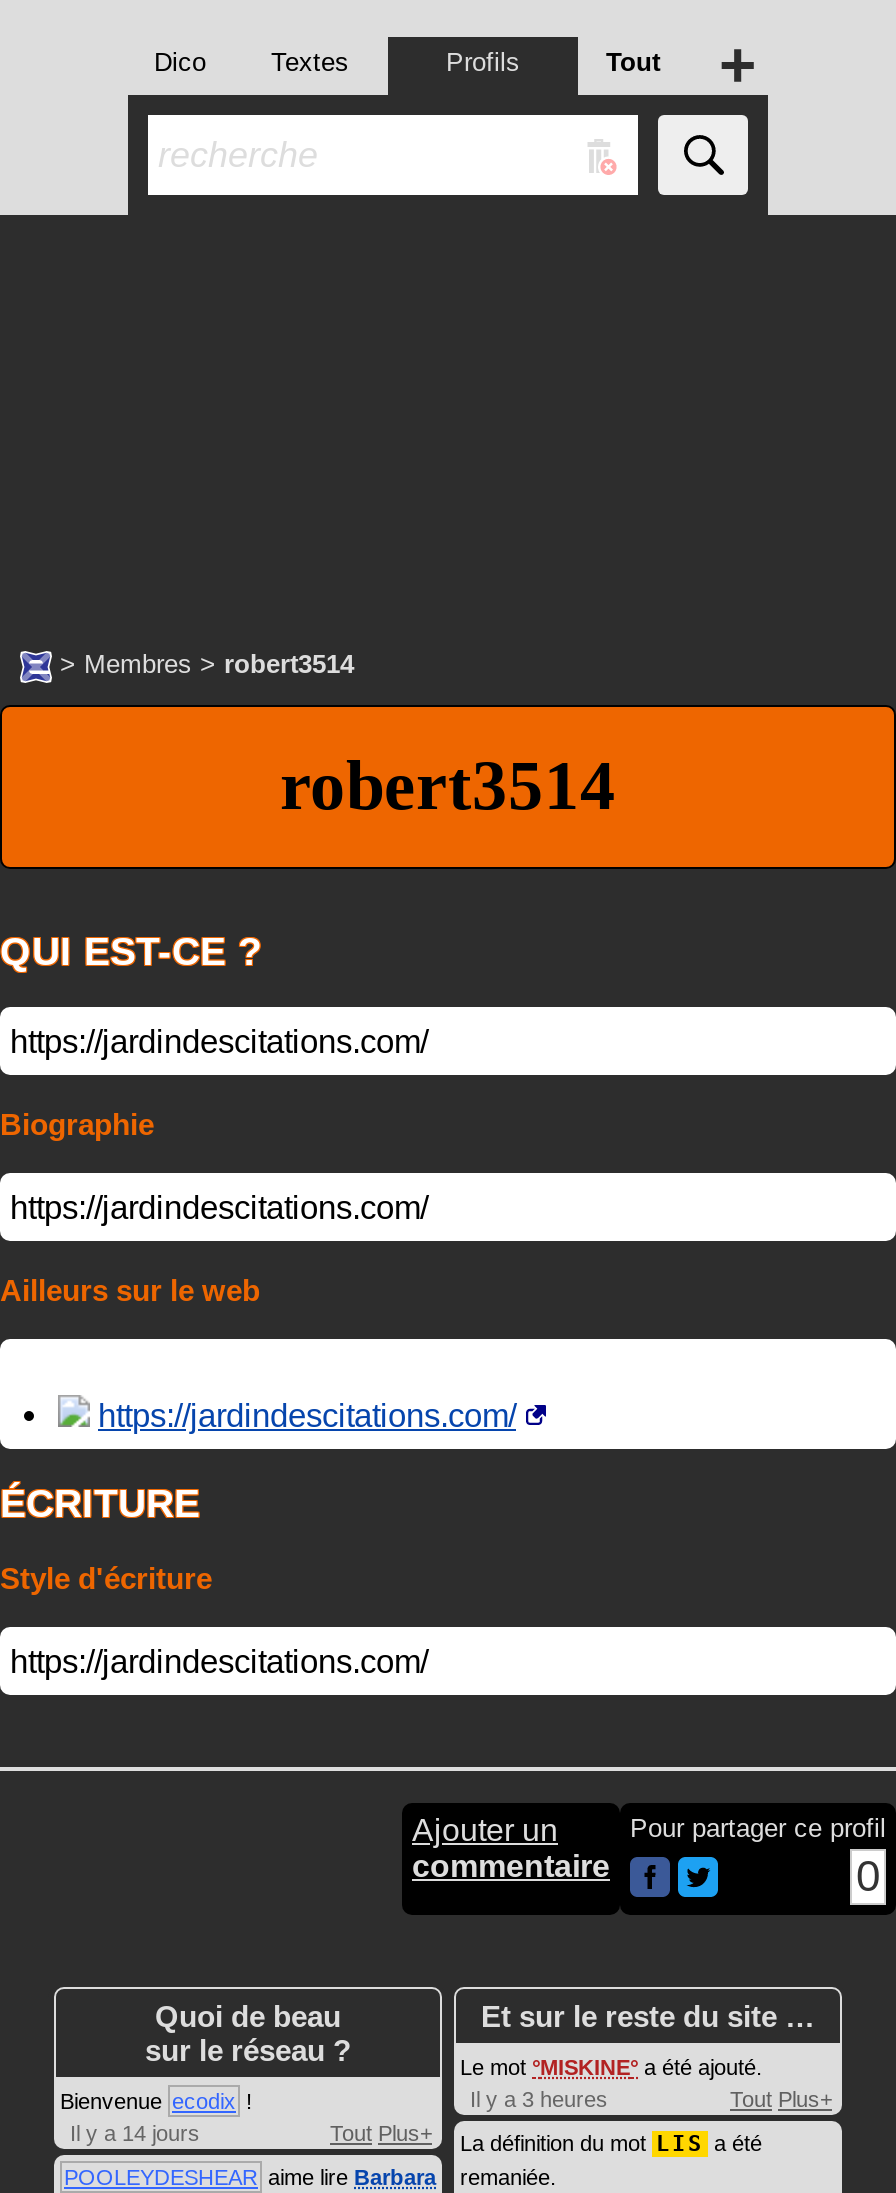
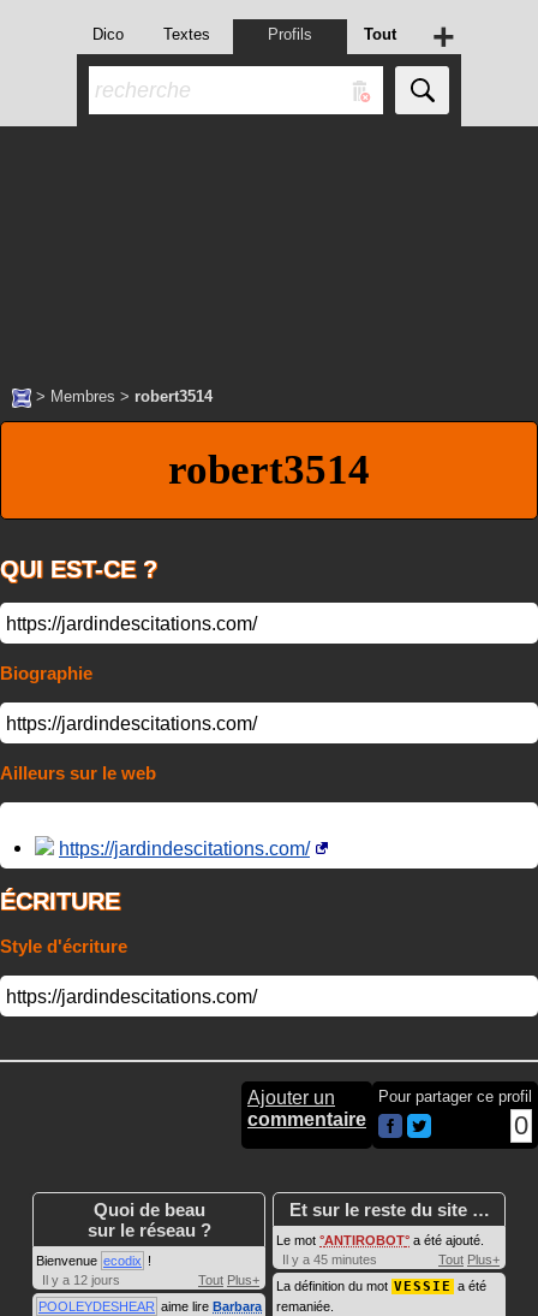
[460,2054,762,2078] Le mot MISKINE a été ajouté. -> [276,1233,484,1247] Le mot ANTIROBOT a été ajouté.
[470,2086,608,2110] Il y a 3 heures -> [282,1252,377,1266] Il y a 45 minutes
[70,2120,200,2144] Il y a 14 jours -> [42,1272,120,1287] Il y a 12 jours
[460,2130,762,2156] La définition du mot LIS a été -> [276,1278,486,1294] La définition du mot VESSIE a été

